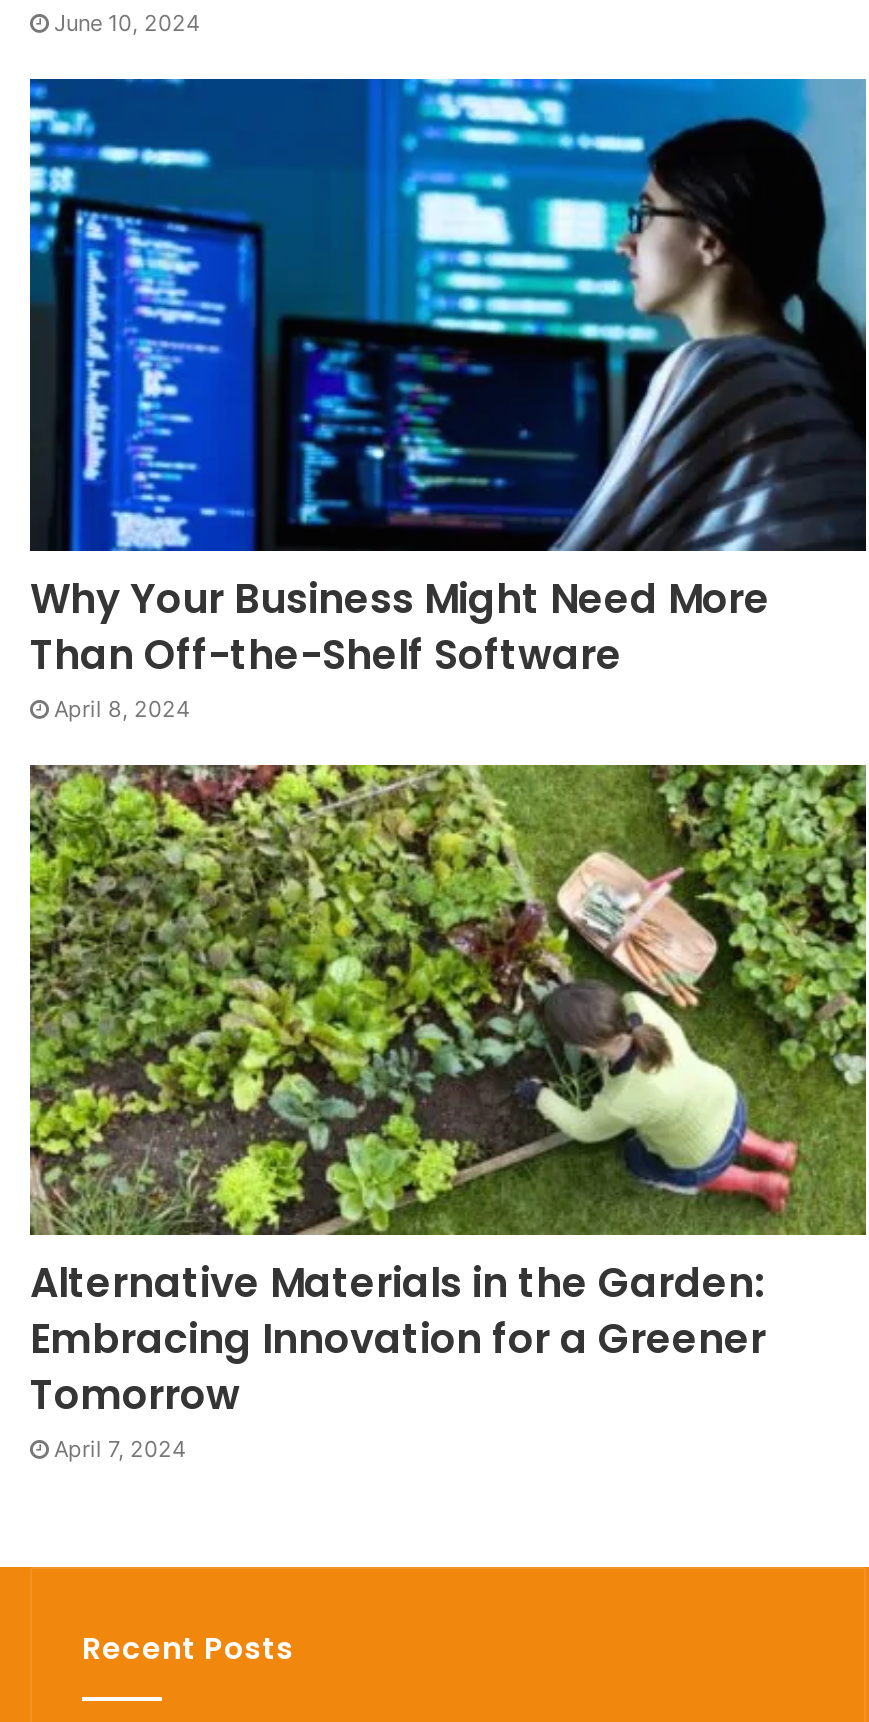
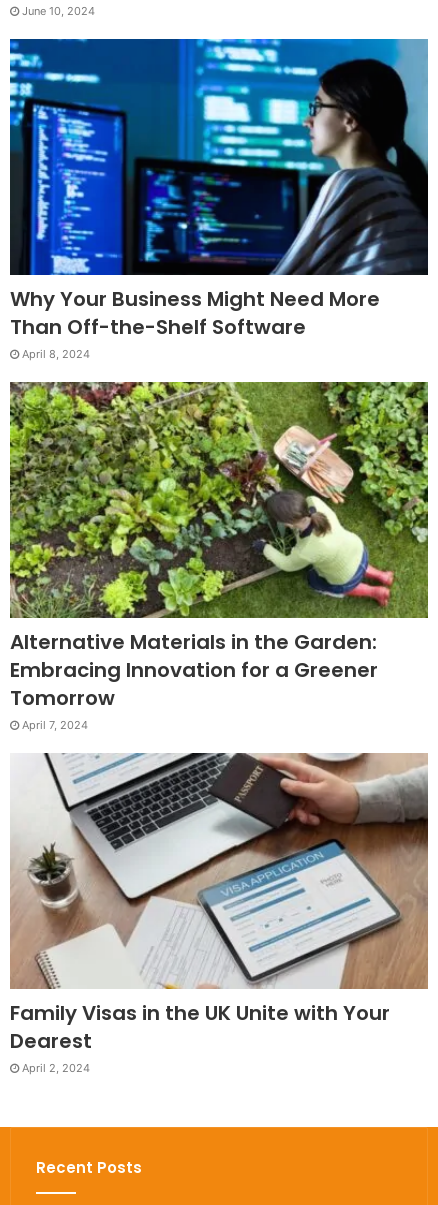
none -> [9,752,429,1075] [image] | Family Visas in the UK Unite with Your | Dearest | April 2, 2024

